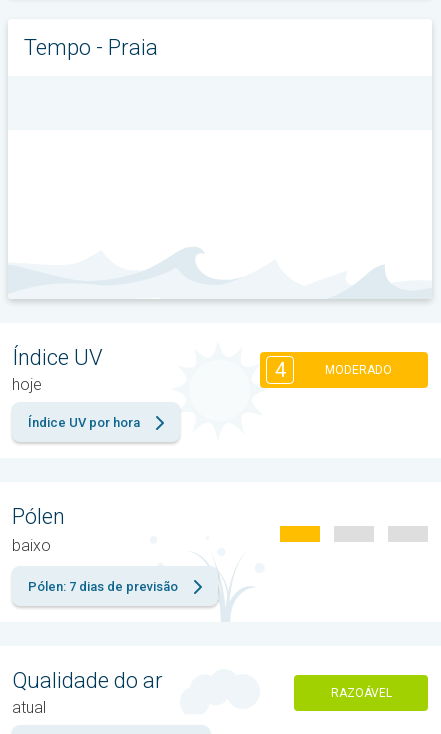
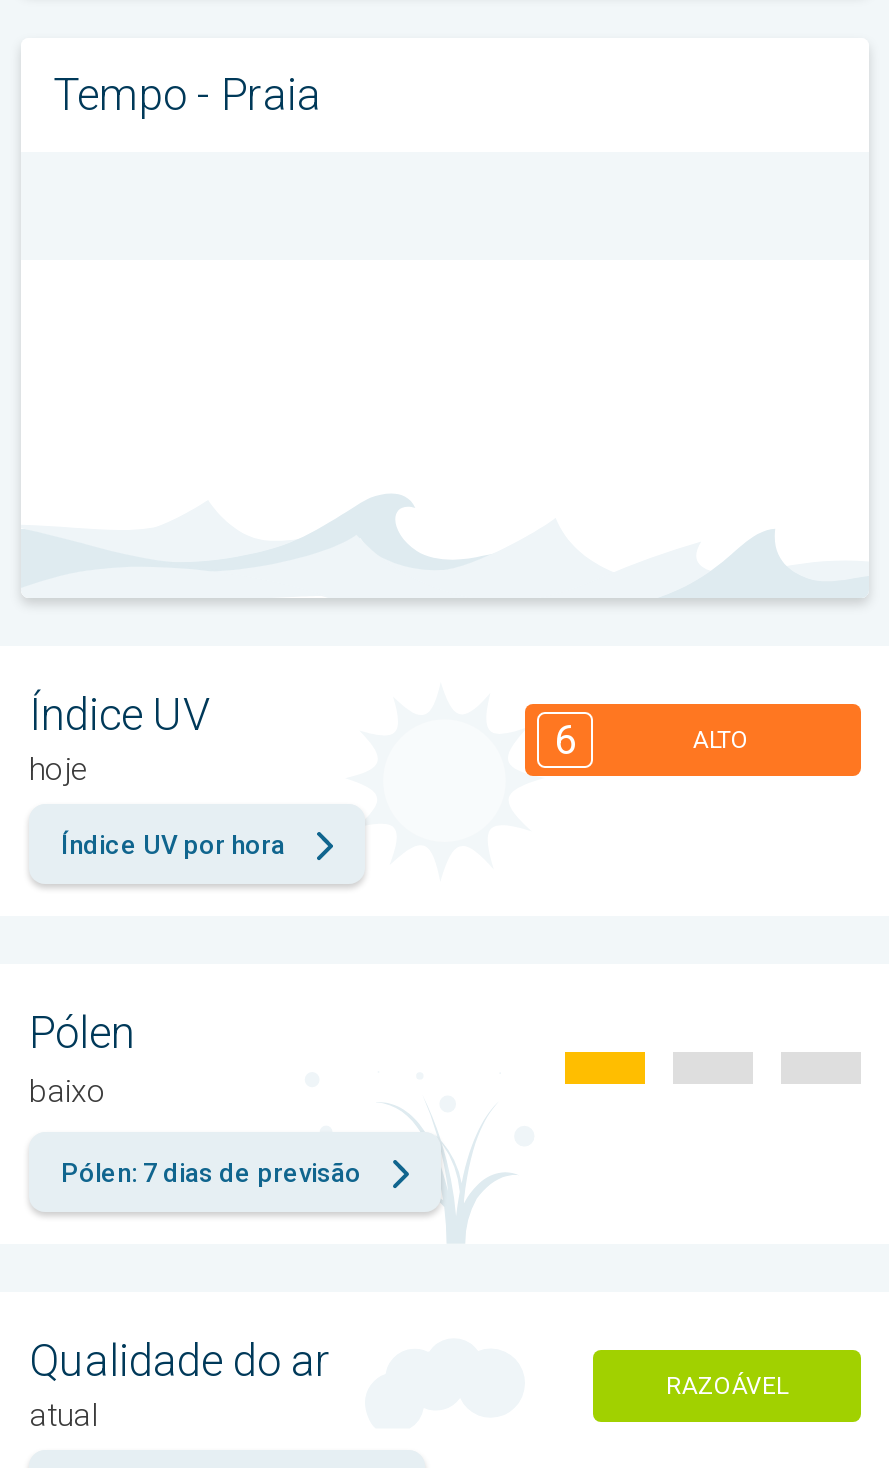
[274,358,391,382] 4 | MODERADO -> [554,715,749,763] 6 | ALTO

